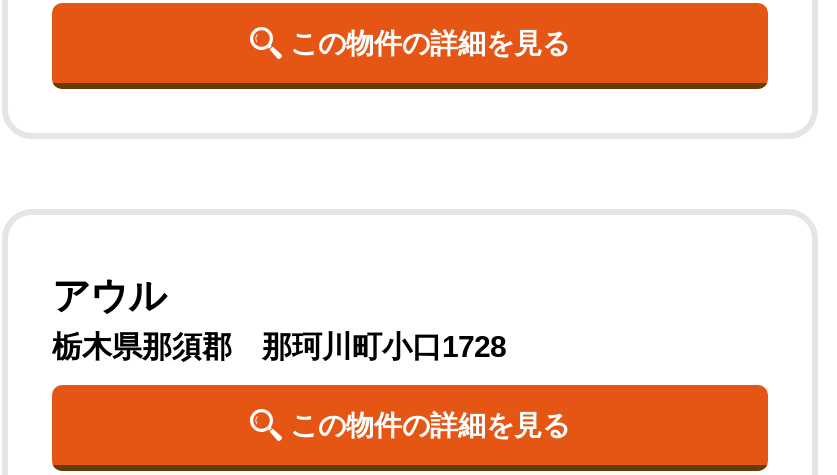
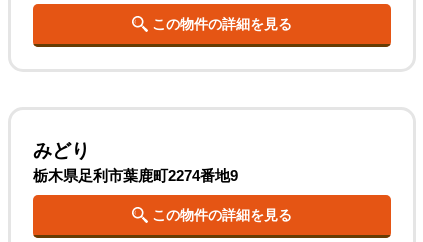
[52,275,506,363] アウル | 栃木県那須郡 那珂川町小口1728 -> [33,140,238,184] みどり | 栃木県足利市葉鹿町2274番地9

